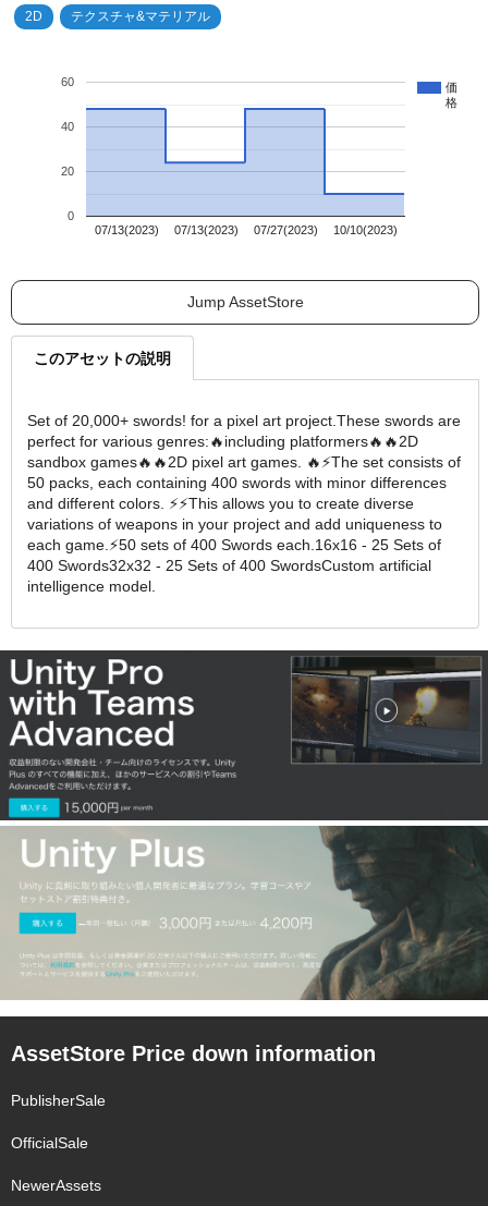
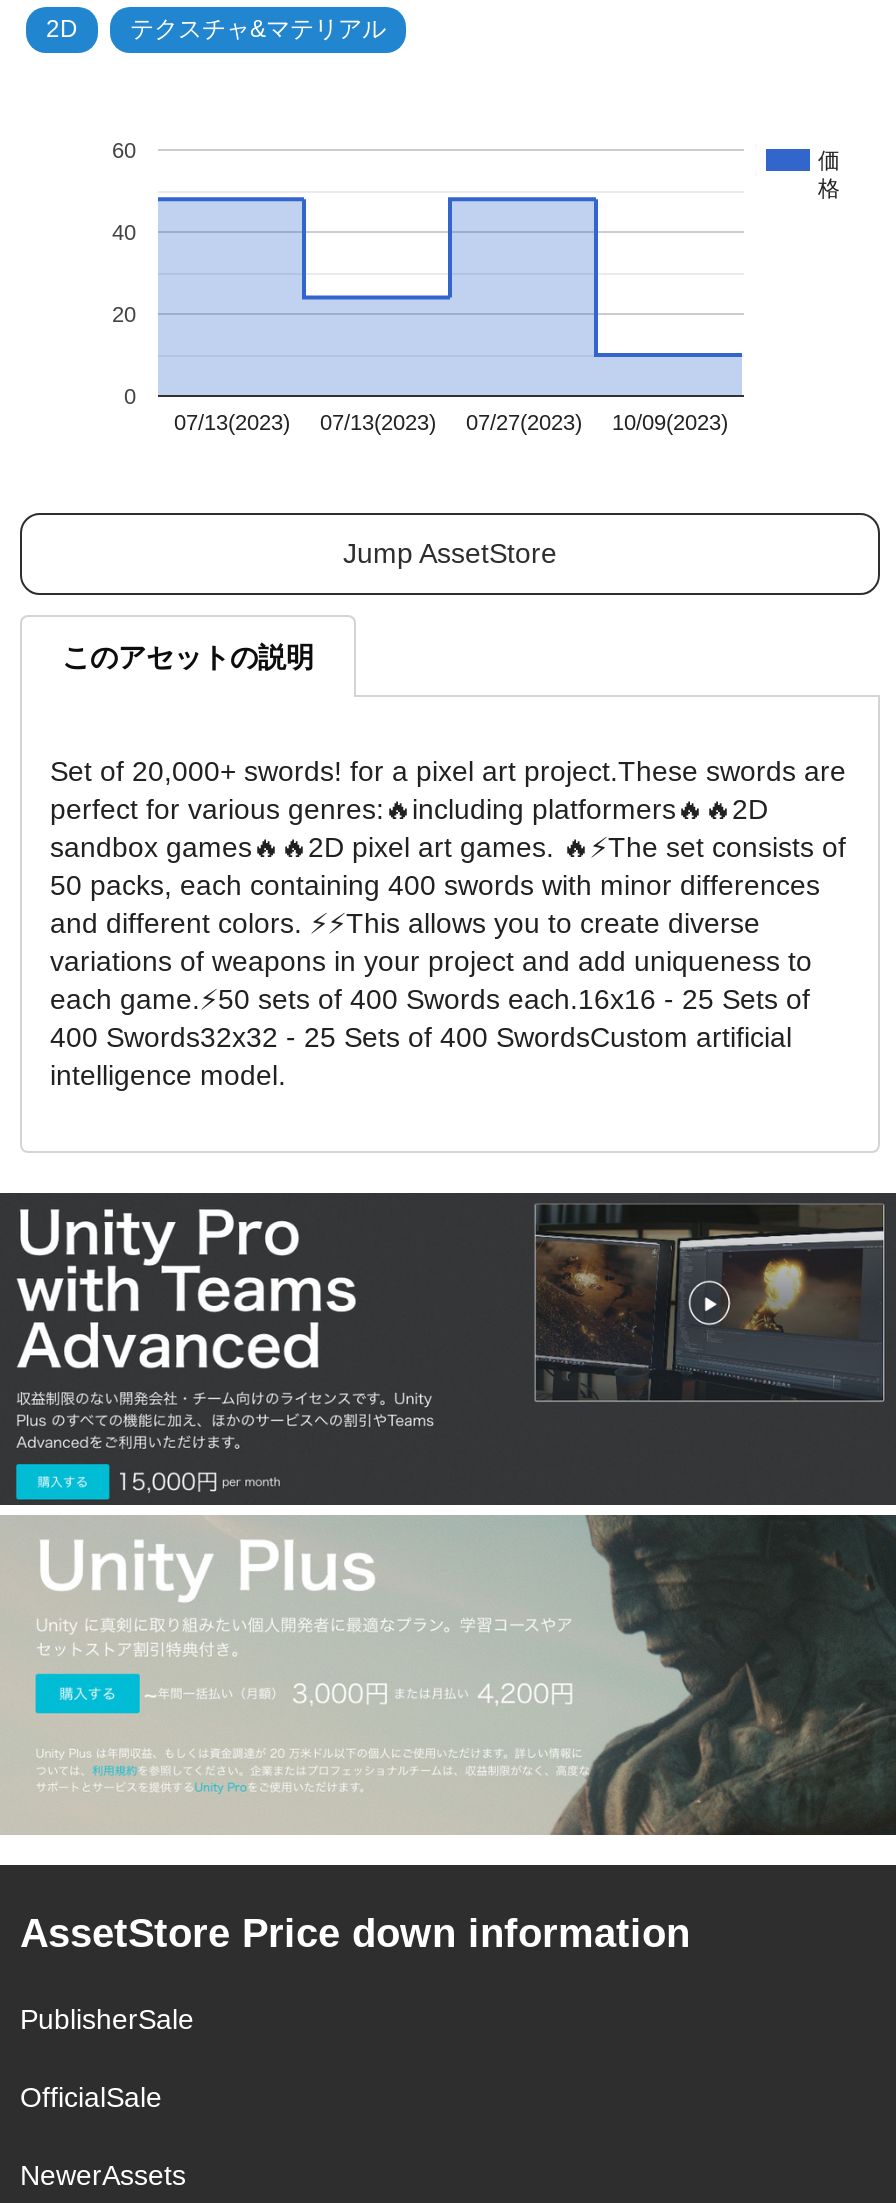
[94,224,397,237] 07/13(2023) 07/13(2023) 07/27(2023) 10/10(2023) -> [174,411,728,436] 07/13(2023) 07/13(2023) 07/27(2023) 10/09(2023)

